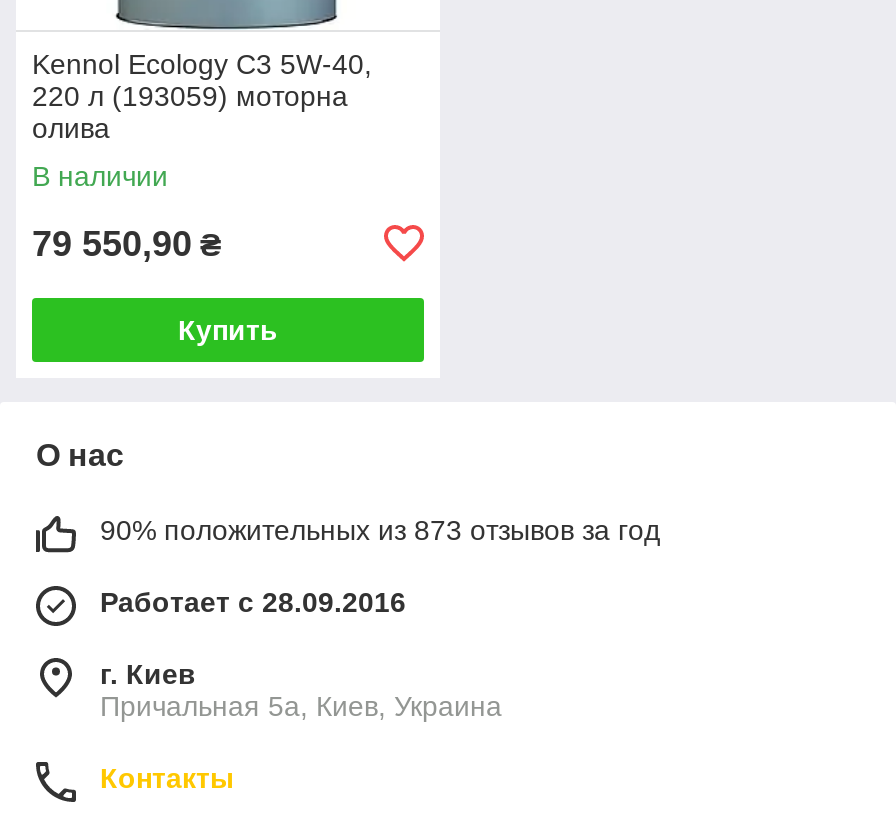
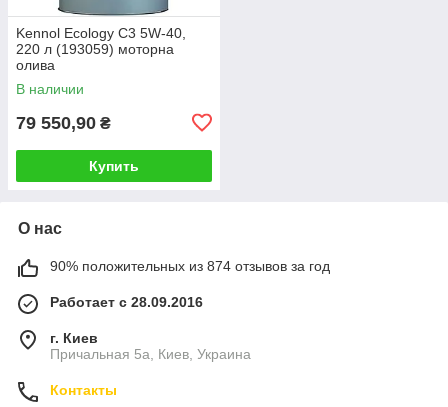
[100,514,660,546] 90% положительных из 873 отзывов за год -> [50,258,330,274] 90% положительных из 874 отзывов за год

